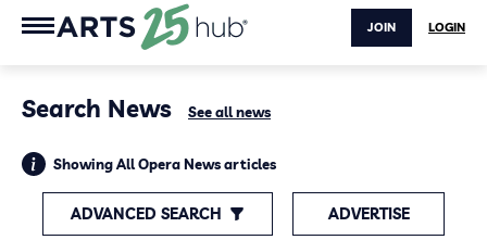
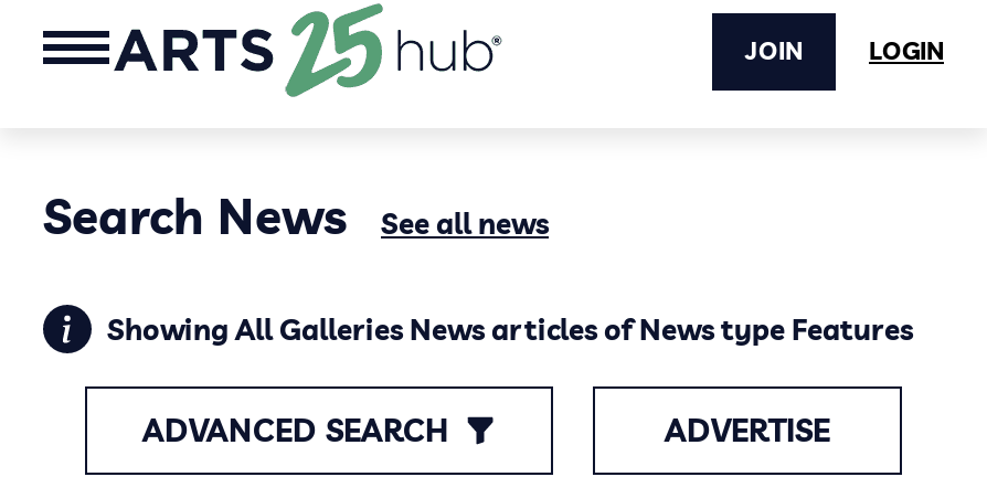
[53,155,276,173] Showing All Opera News articles -> [107,311,913,347] Showing All Galleries News articles of News type Features

